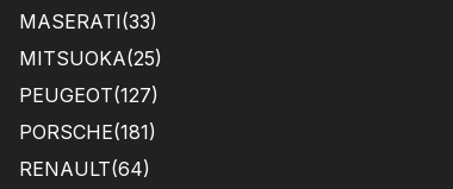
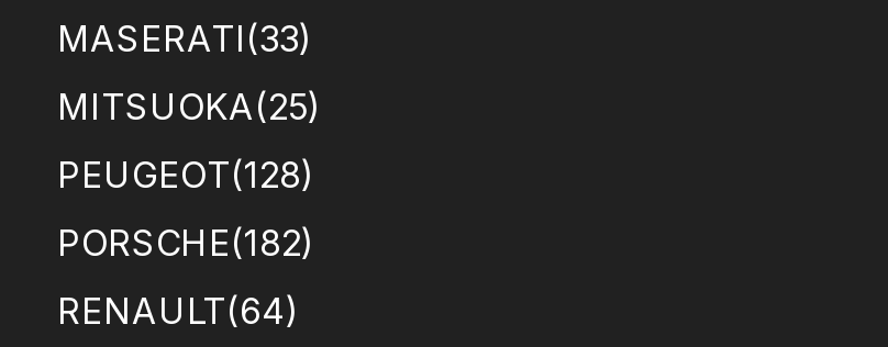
[19,83,159,107] PEUGEOT(127) -> [57,153,314,197] PEUGEOT(128)
[19,120,156,144] PORSCHE(181) -> [57,221,314,265] PORSCHE(182)

